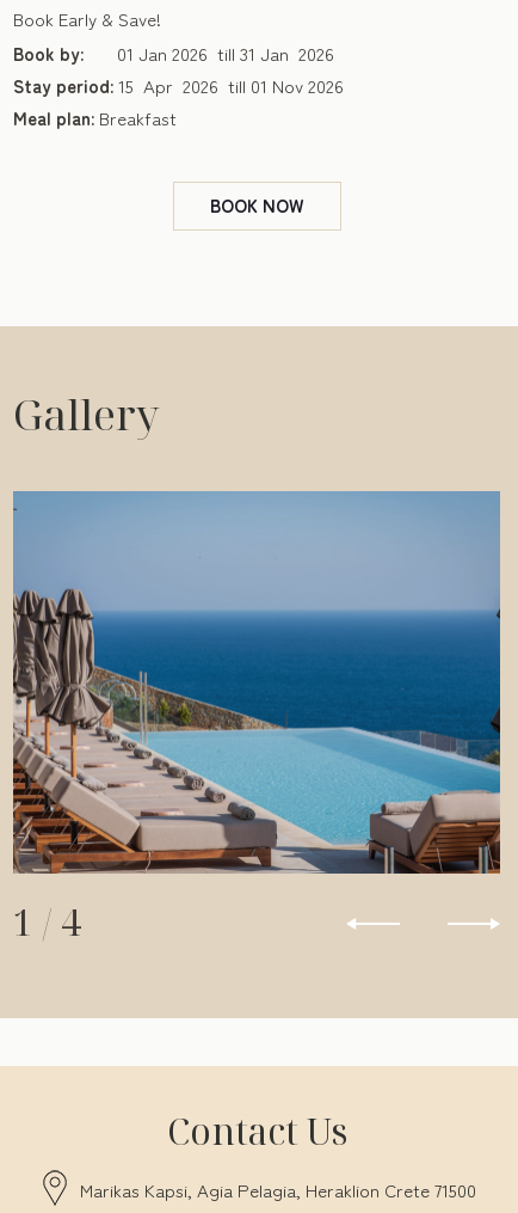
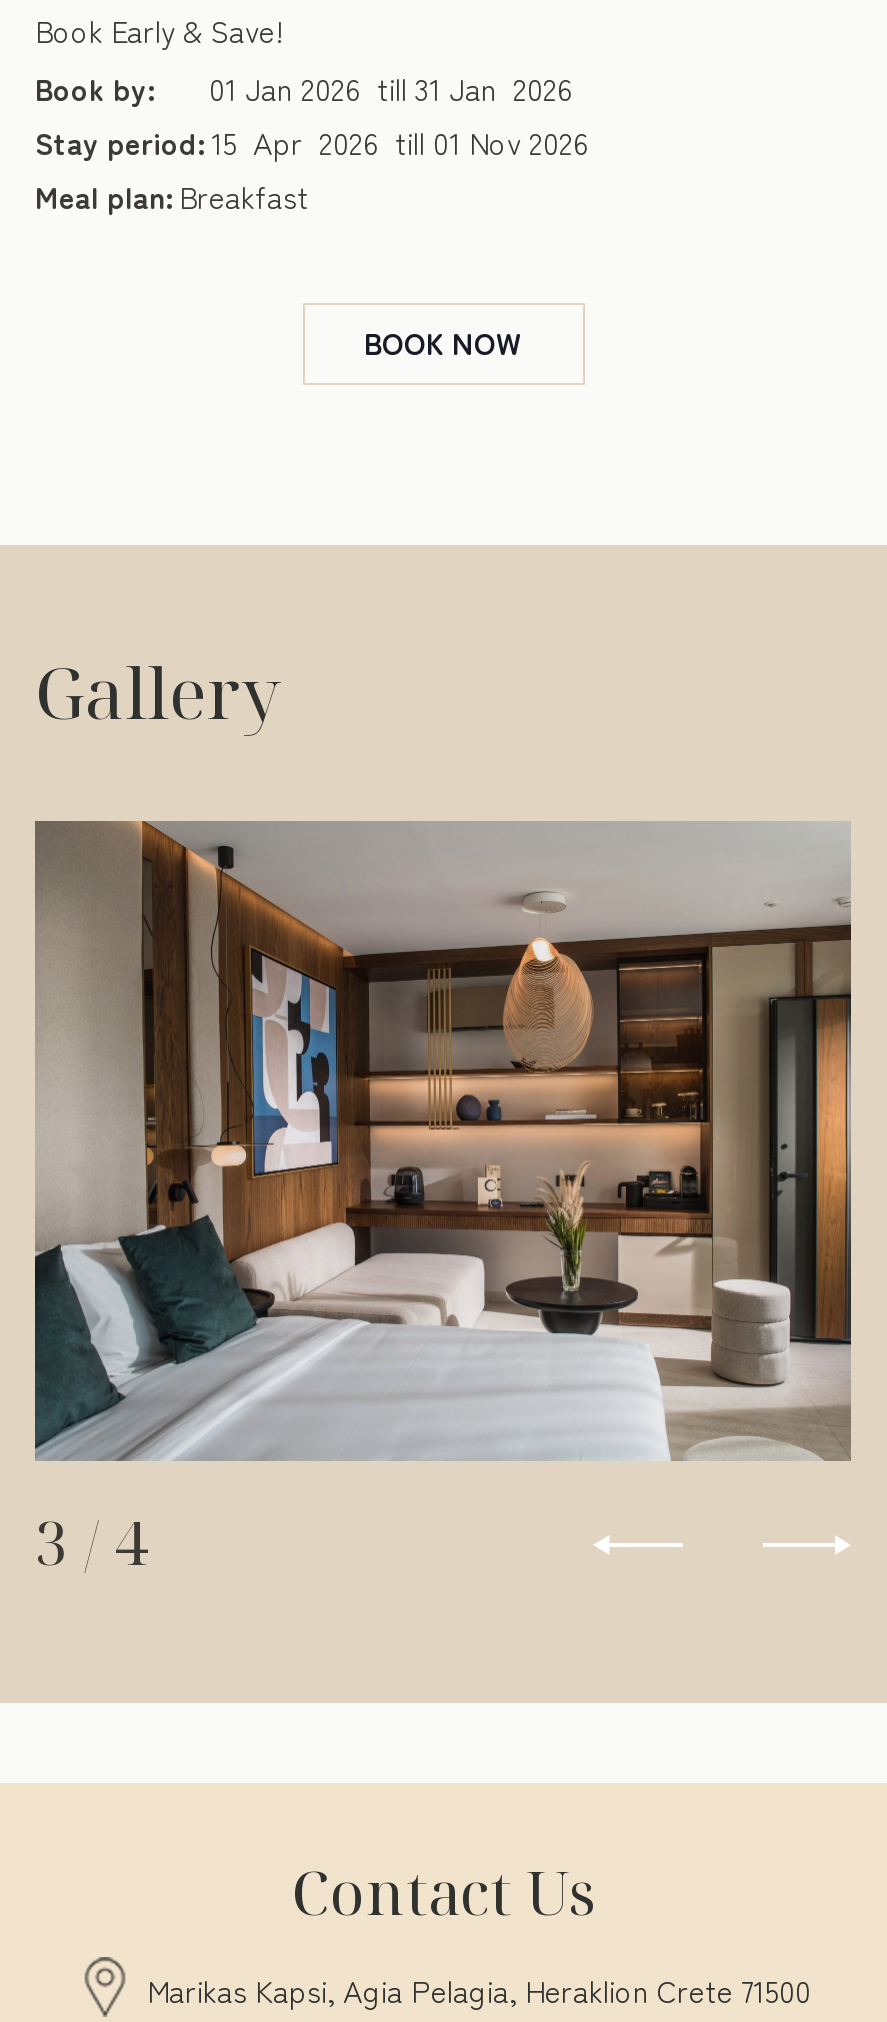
[12,491,501,946] [image] | 1 / 4 -> [33,819,853,1583] [image] | 3 / 4

